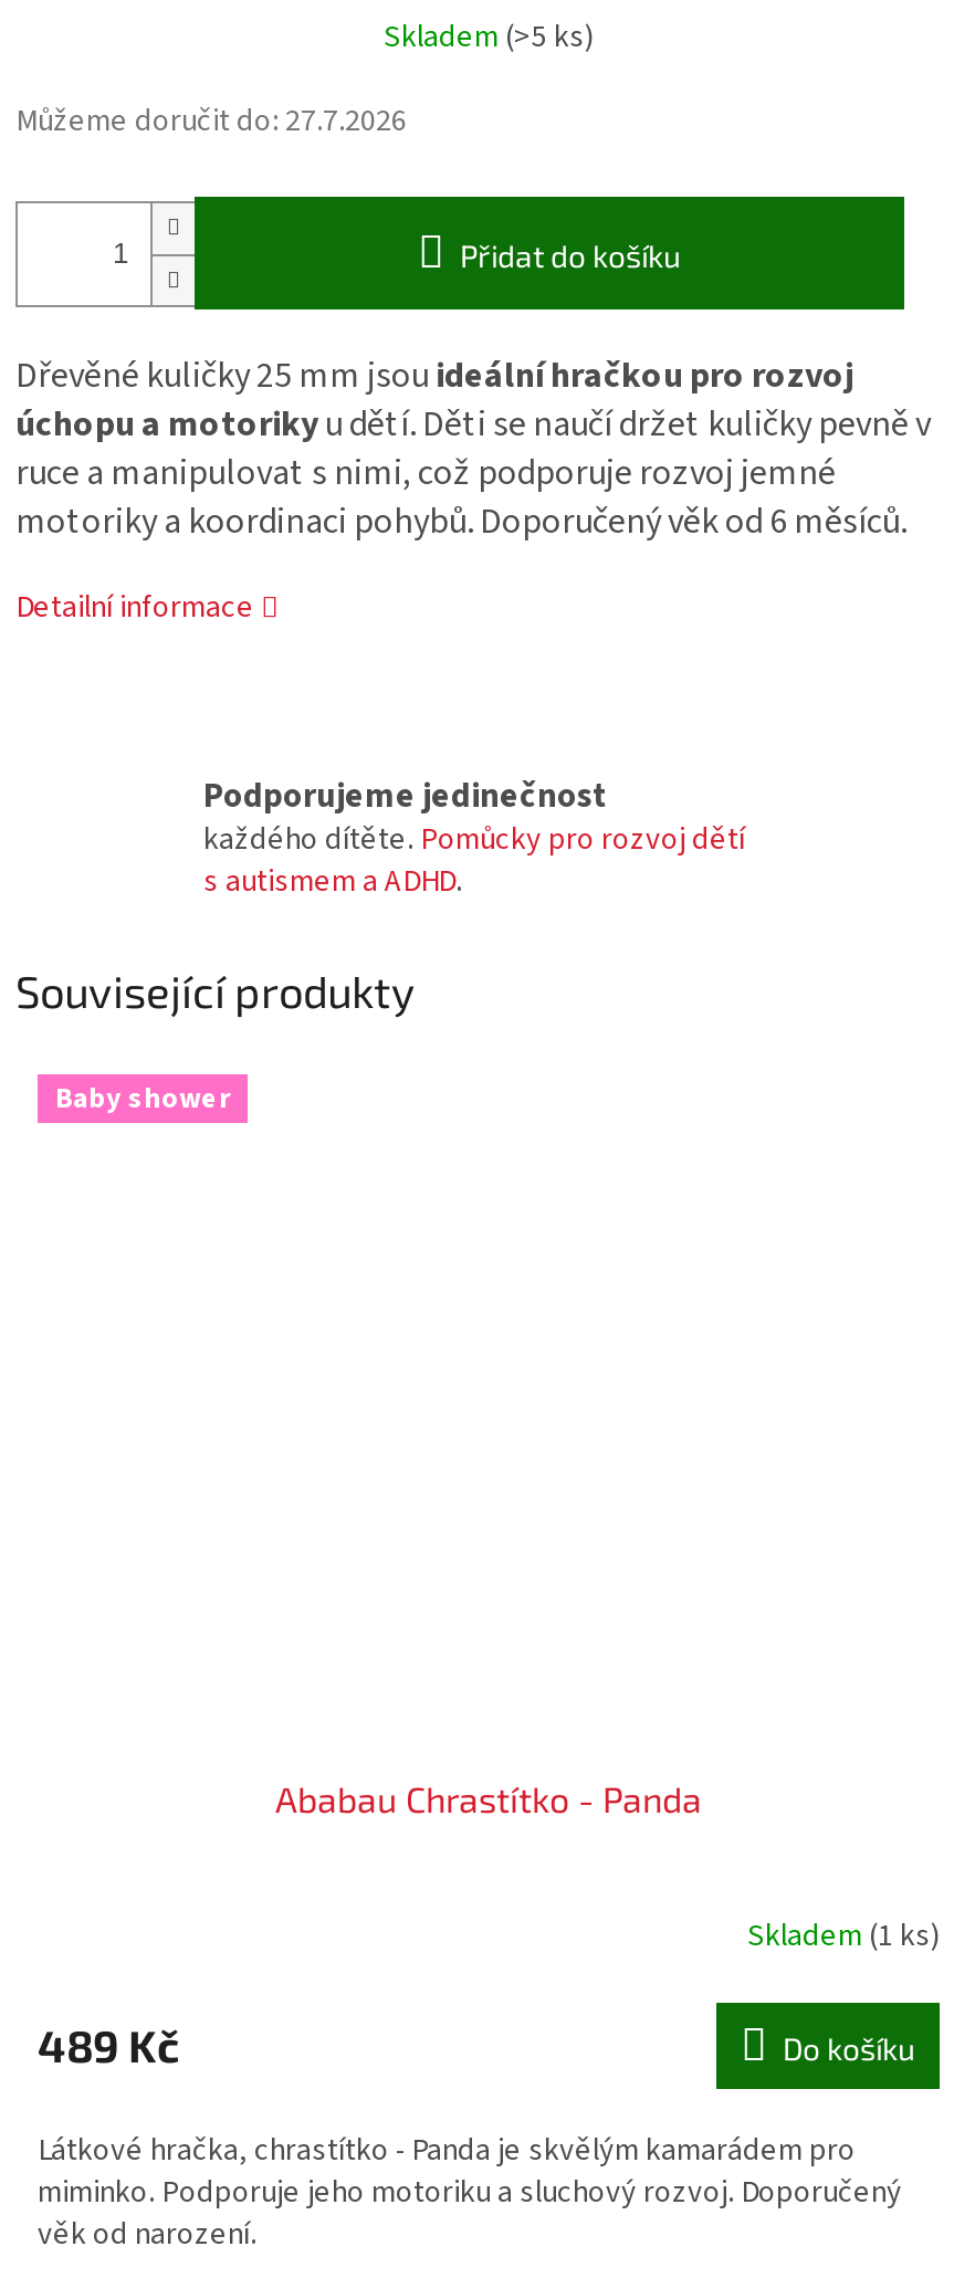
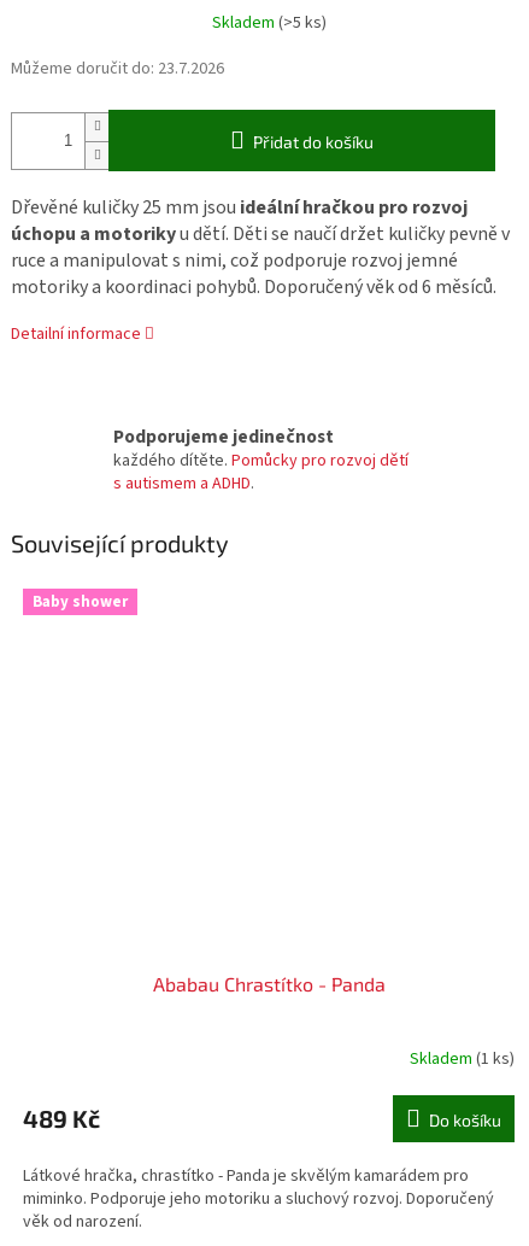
[15,100,407,145] Můžeme doručit do: 27.7.2026 -> [11,57,224,81] Můžeme doručit do: 23.7.2026

